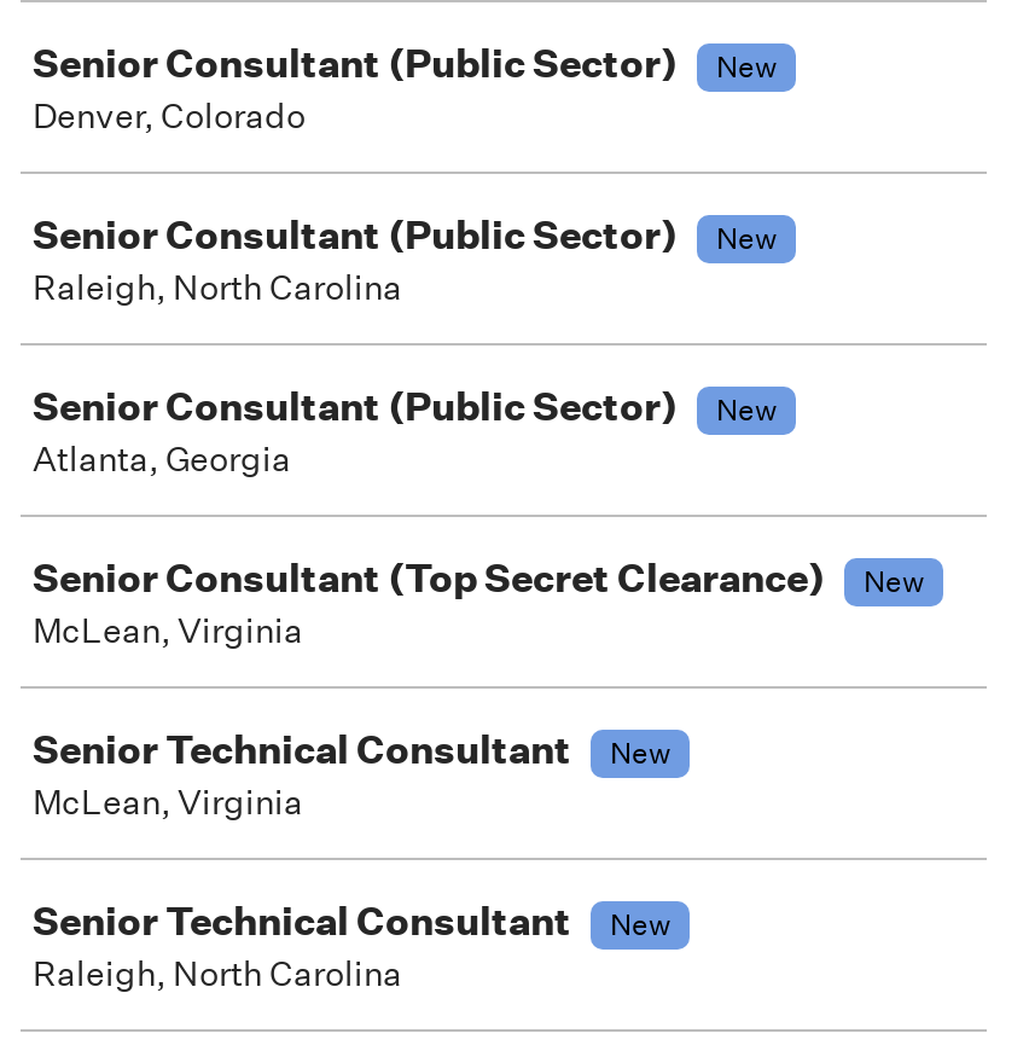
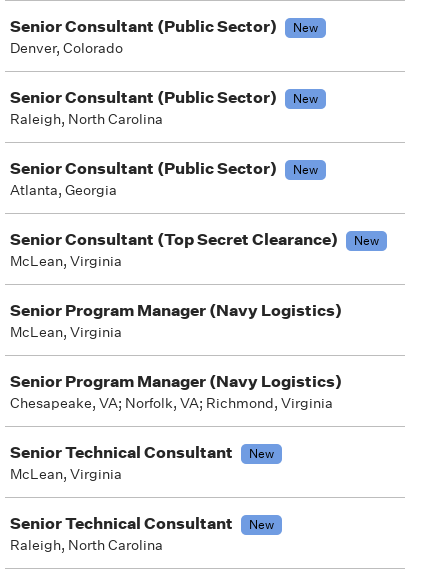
none -> [10,300,342,412] Senior Program Manager (Navy Logistics) | McLean, Virginia | Senior Program Manager (Navy Logistics) | Chesapeake, VA; Norfolk, VA; Richmond, Virginia

